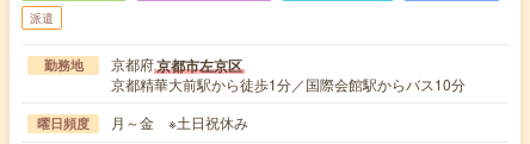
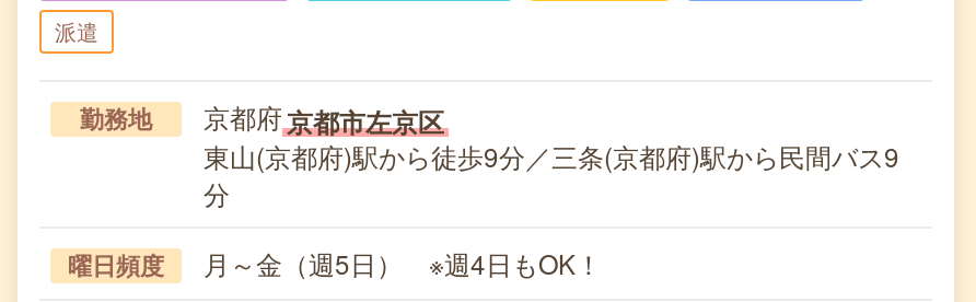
[111,74,466,94] 京都精華大前駅から徒歩1分／国際会館駅からバス10分 -> [204,137,899,211] 東山(京都府)駅から徒歩9分／三条(京都府)駅から民間バス9 | 分
[111,112,248,133] 月～金 ※土日祝休み -> [204,244,602,281] 月～金（週5日） ※週4日もOK！

